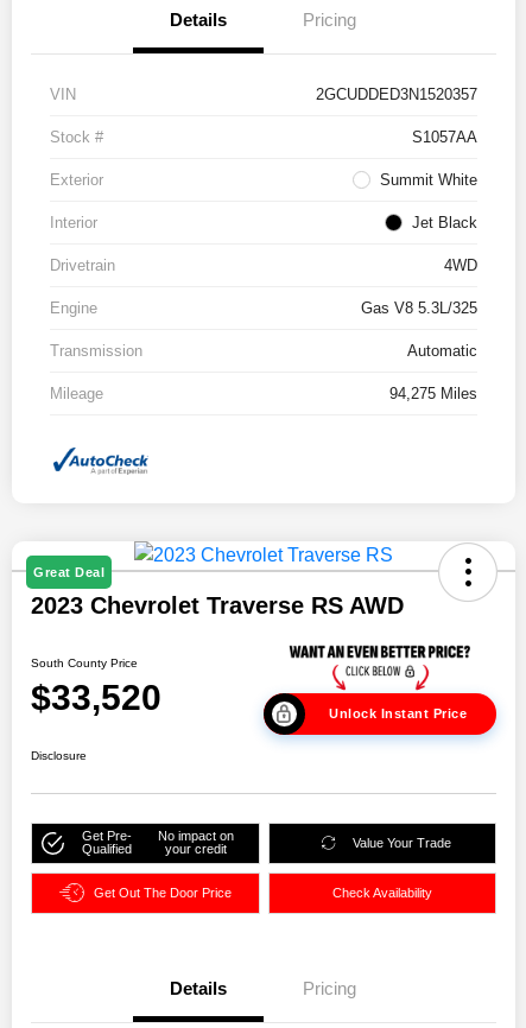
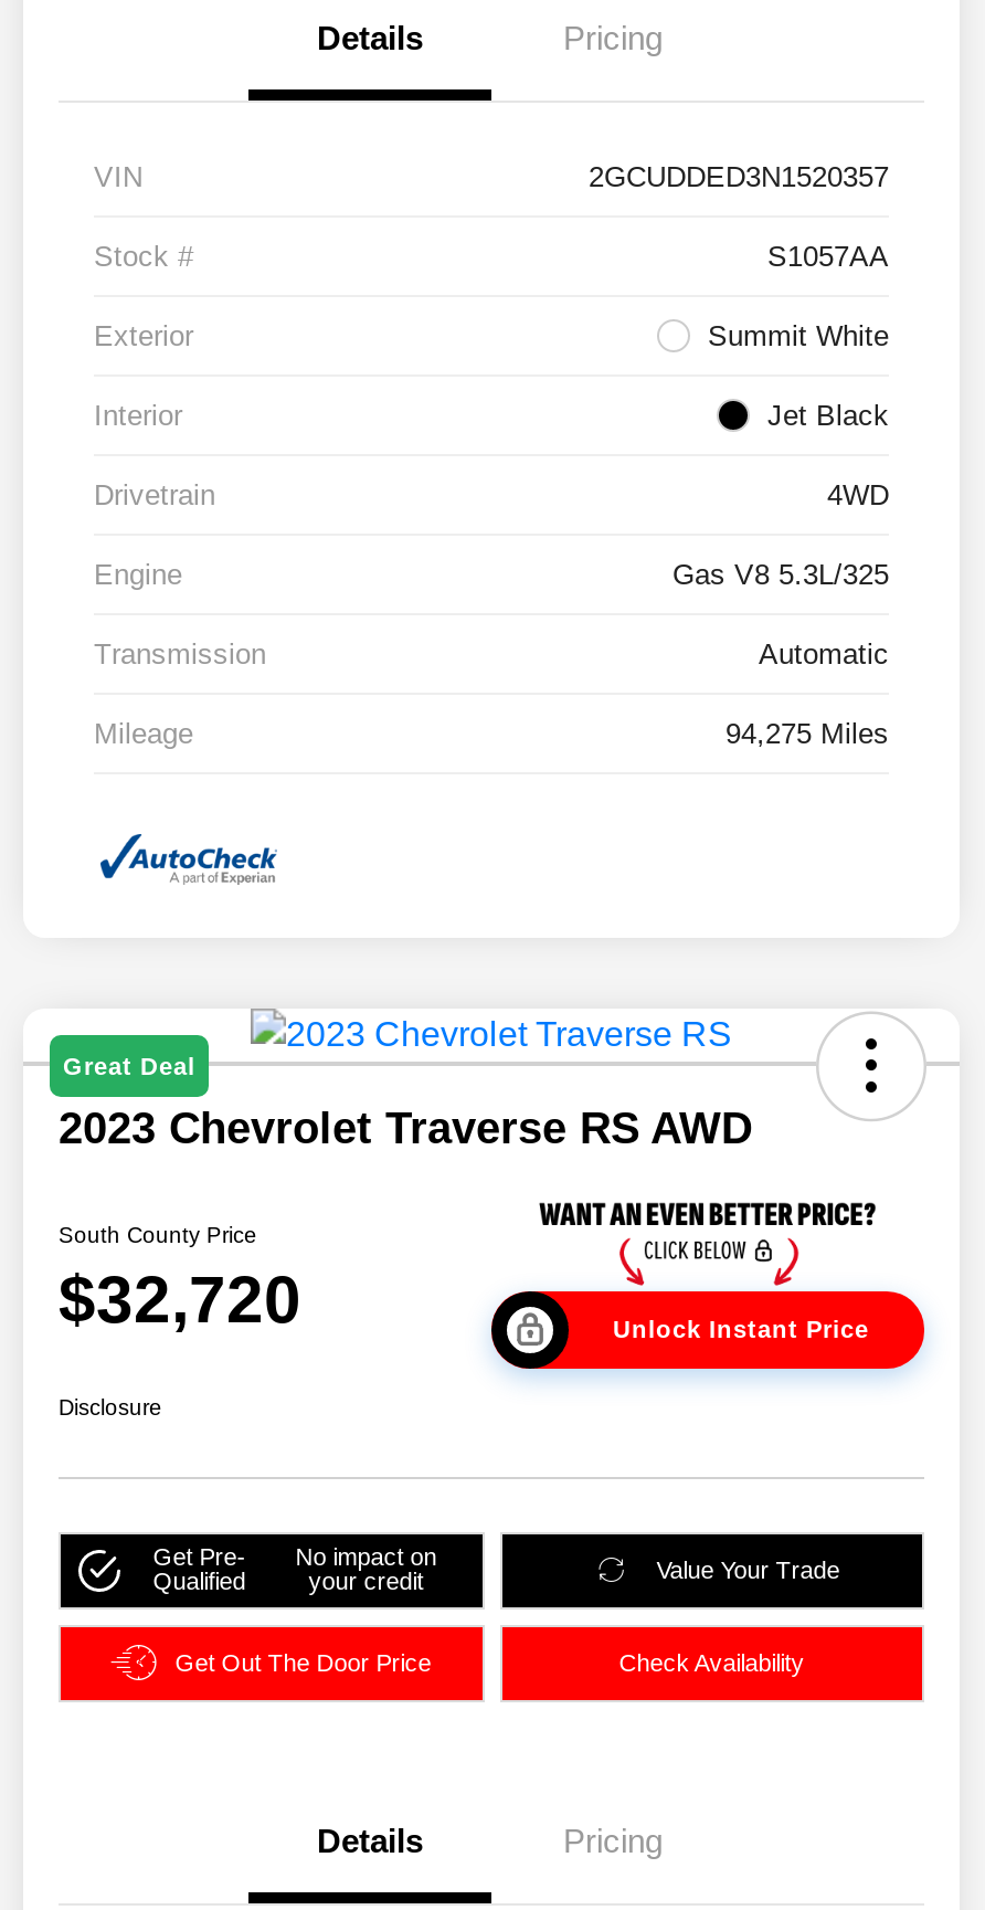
[31,678,161,717] $33,520 -> [59,1264,301,1336] $32,720

